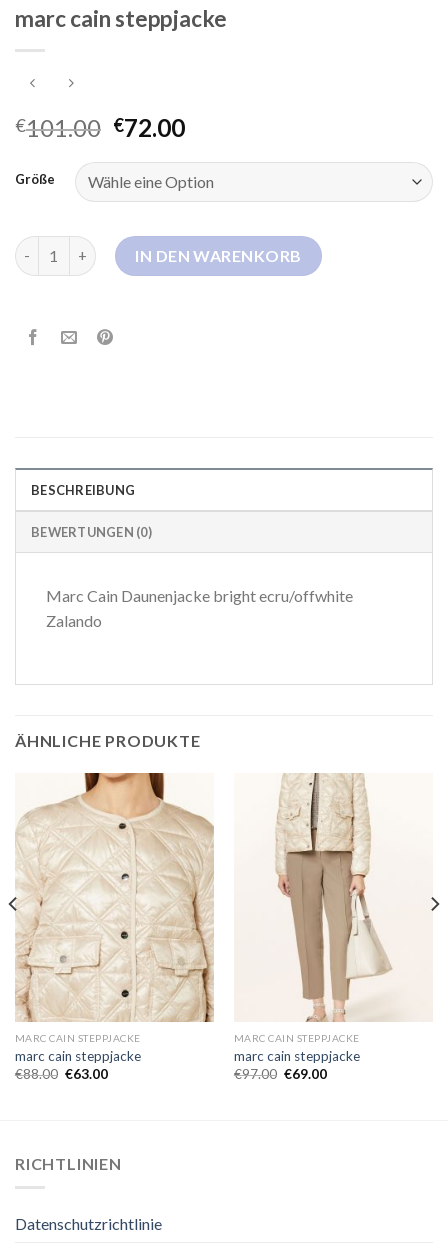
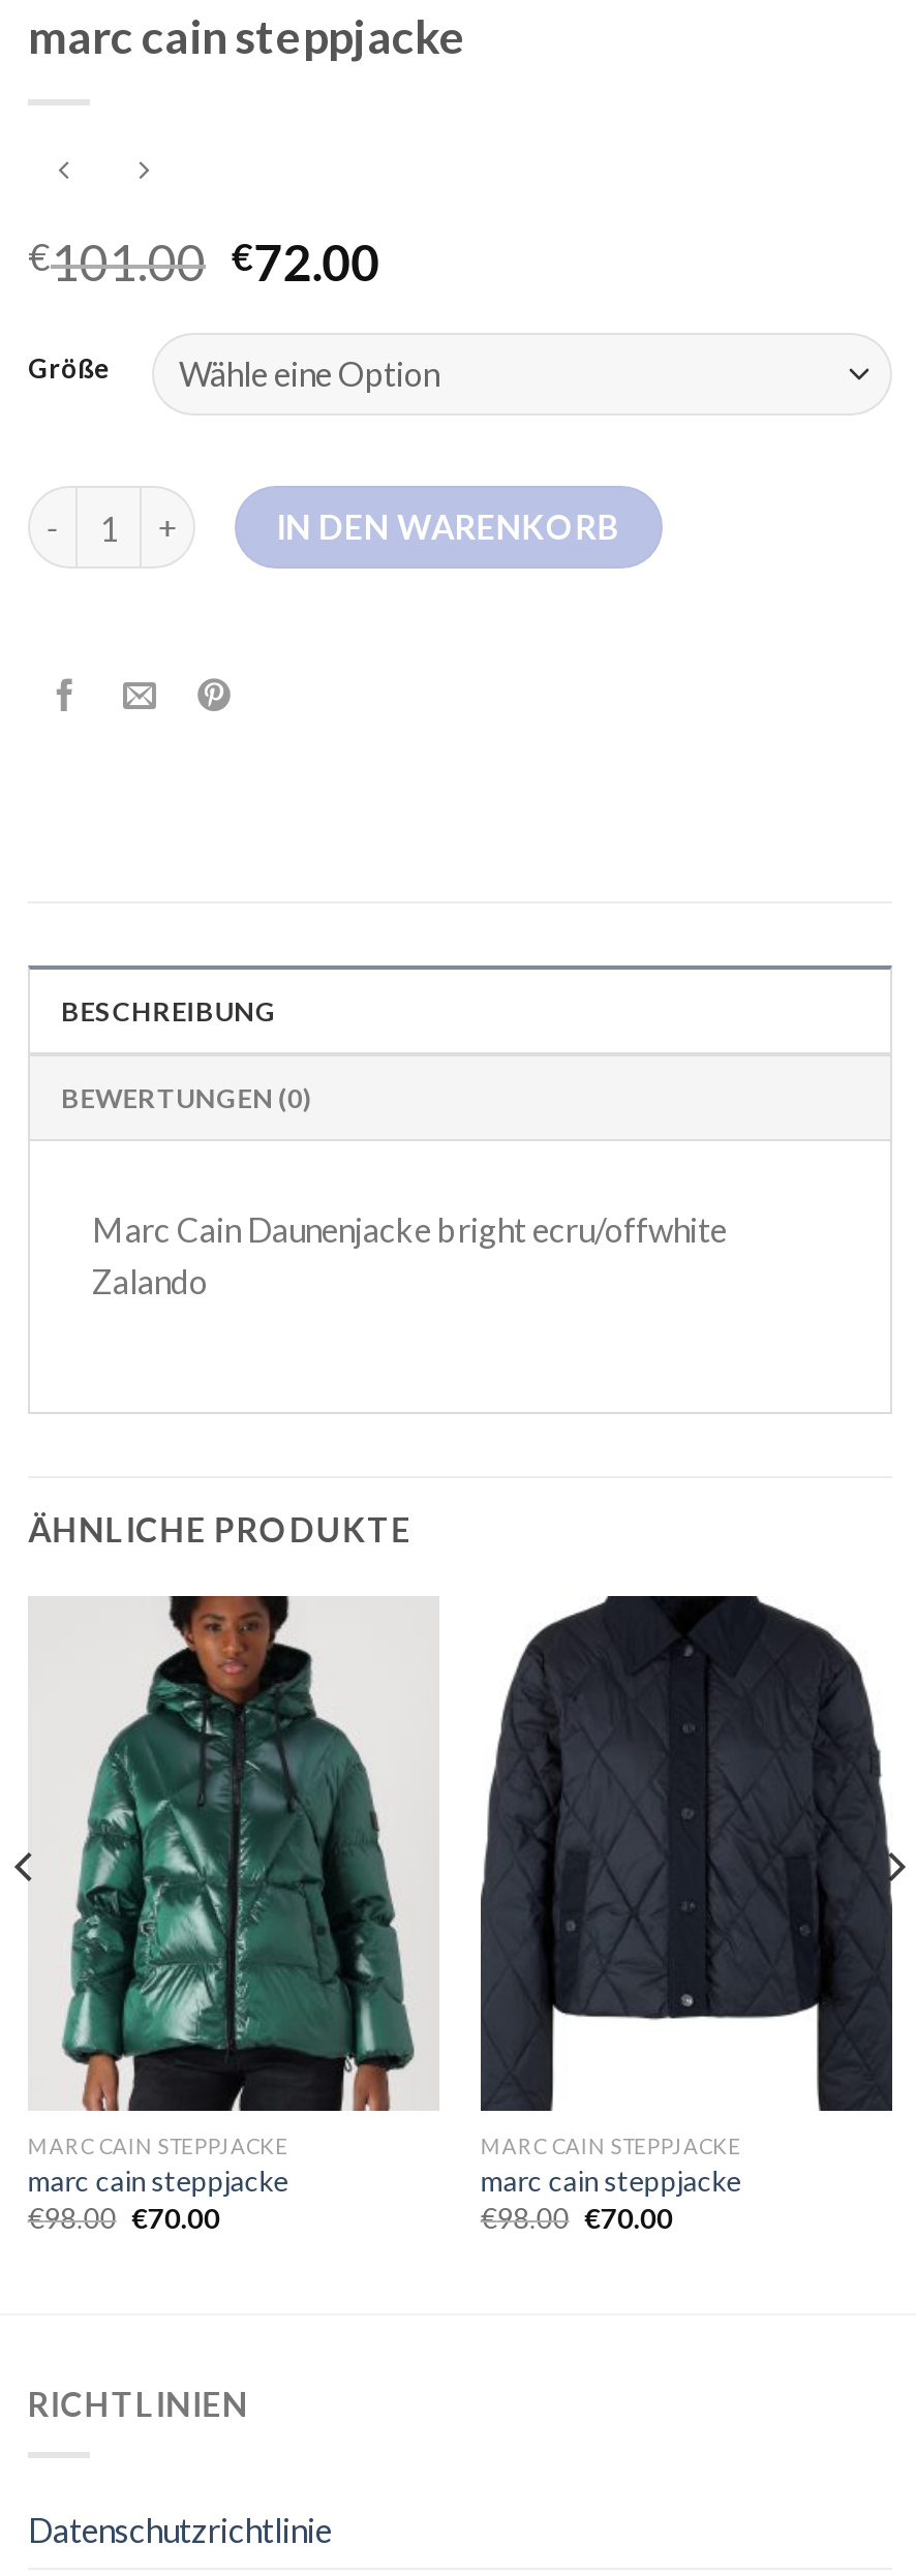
[9,772,214,1023] [image] -> [30,1593,437,2112] [image]
[234,772,439,1023] [image] -> [479,1593,894,2114] [image]
[15,1066,108,1082] €88.00 €63.00 -> [28,2203,220,2236] €98.00 €70.00
[234,1066,327,1082] €97.00 €69.00 -> [480,2203,673,2236] €98.00 €70.00

